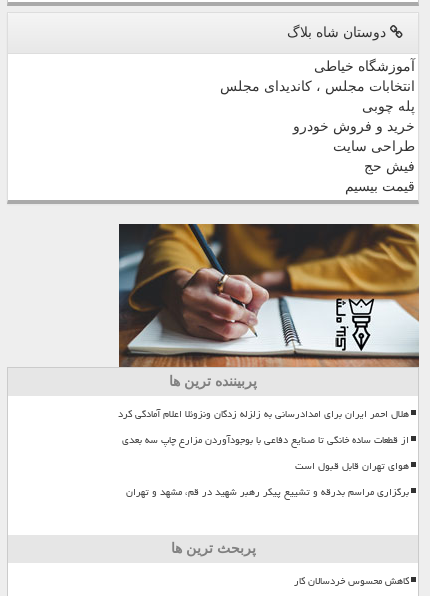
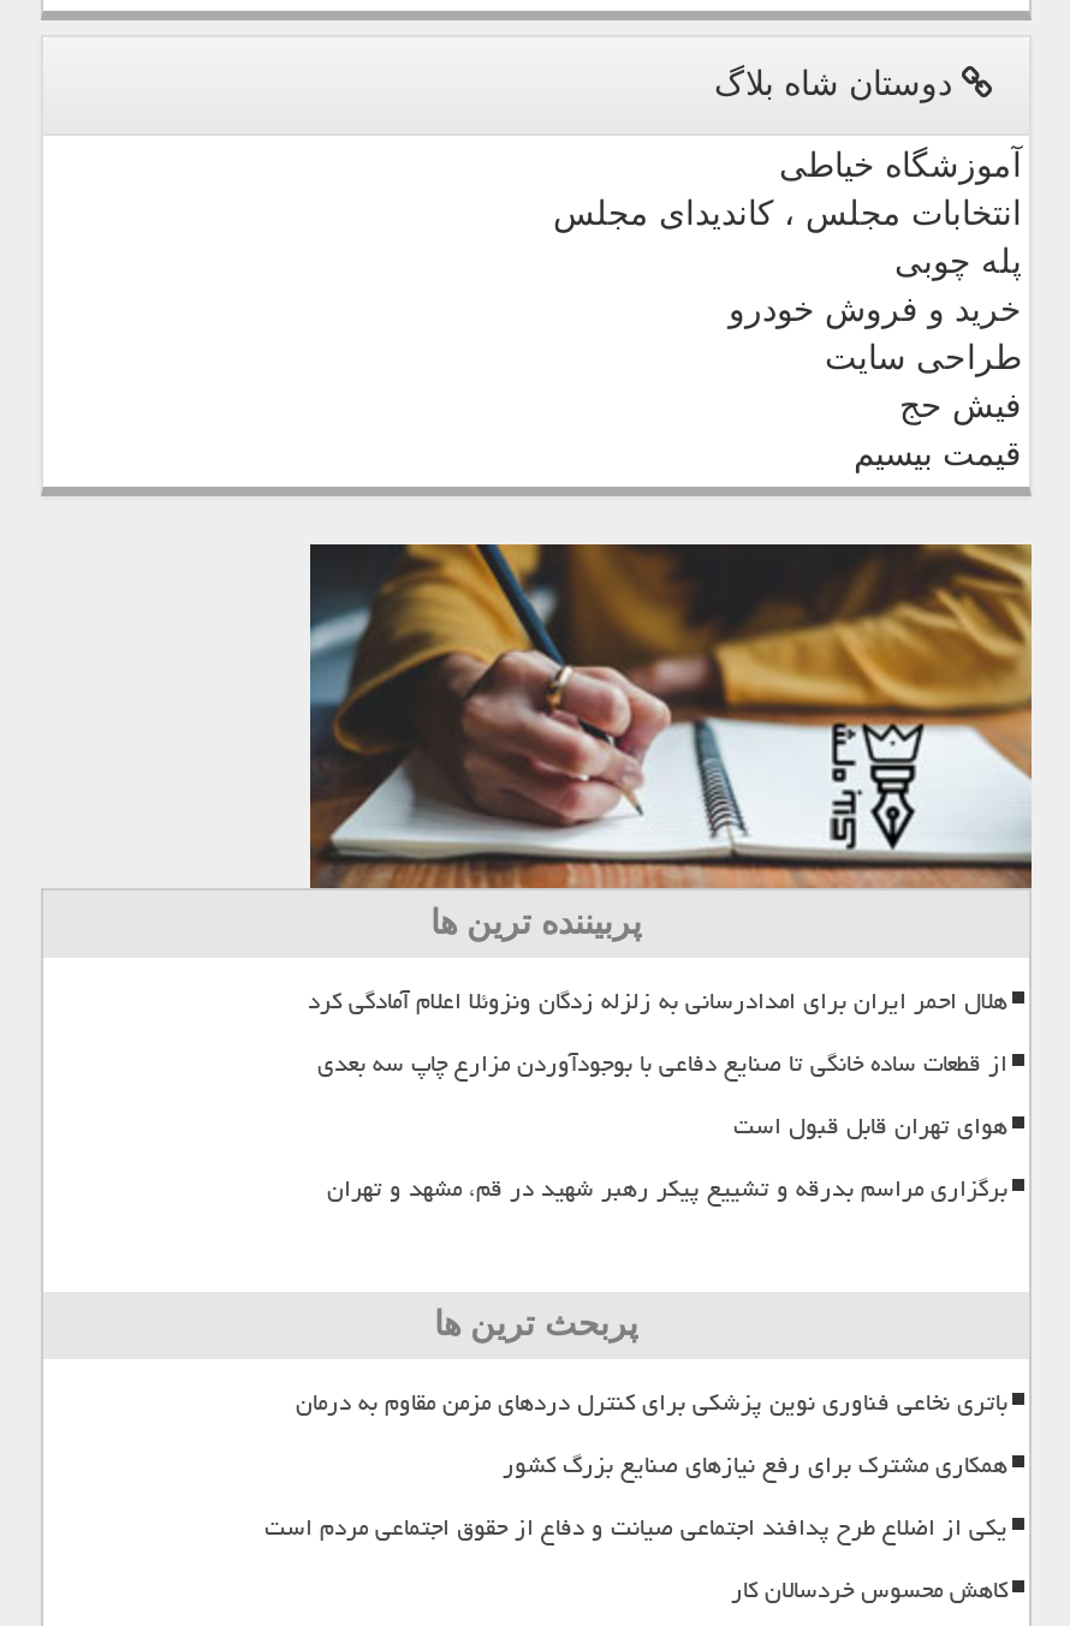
none -> [264,1379,1007,1552] باتری نخاعی فناوری نوین پزشکی برای کنترل دردهای مزمن مقاوم به درمان | همکاری مشترک برای رفع نیازهای صنایع بزرگ کشور | یکی از اضلاع طرح پدافند اجتماعی صیانت و دفاع از حقوق اجتماعی مردم است

